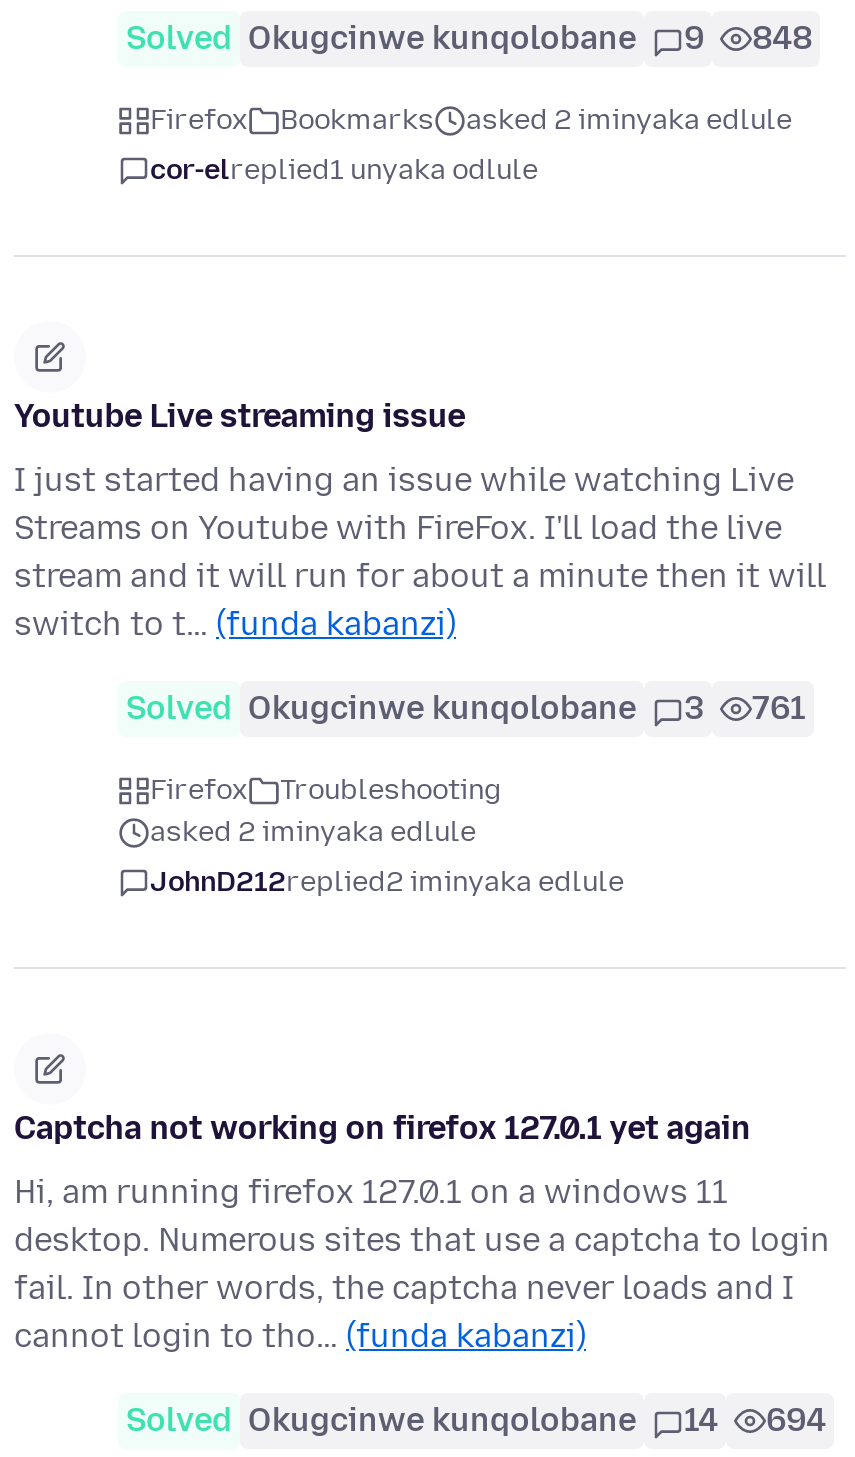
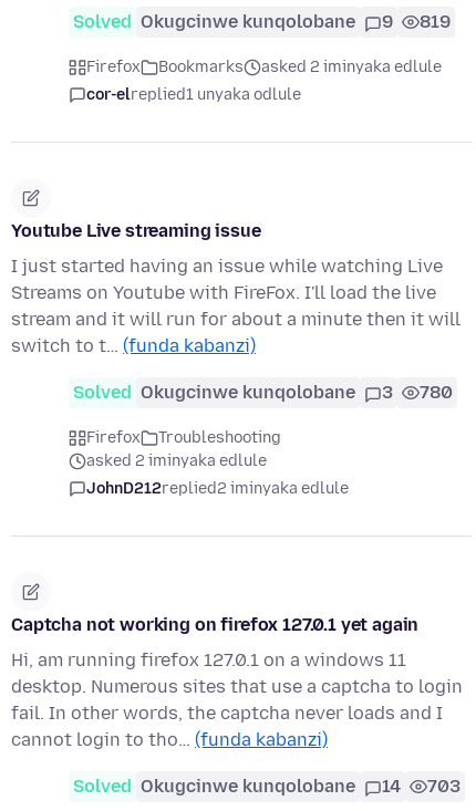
[126,20,812,58] Solved Okugcinwe kunqolobane 9 848 -> [73,12,451,33] Solved Okugcinwe kunqolobane 9 819
[126,690,806,728] Solved Okugcinwe kunqolobane 3 761 -> [73,382,453,403] Solved Okugcinwe kunqolobane 3 780
[126,1402,826,1440] Solved Okugcinwe kunqolobane 14 694 -> [73,776,461,797] Solved Okugcinwe kunqolobane 14 703

